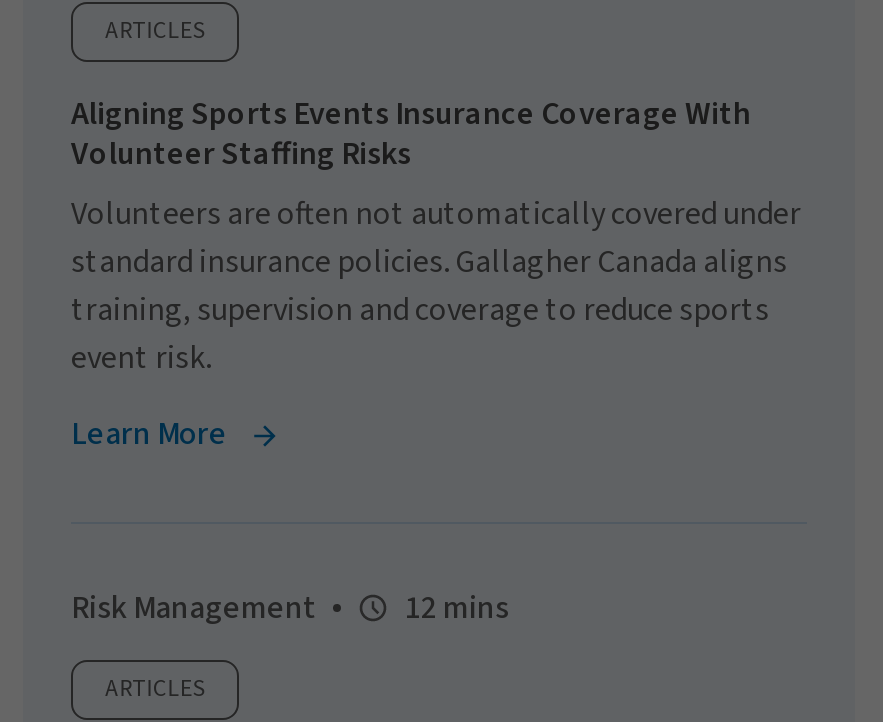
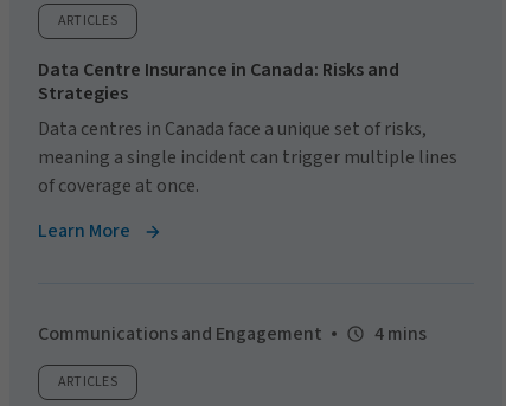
[71,92,801,380] Aligning Sports Events Insurance Coverage With | Volunteer Staffing Risks | Volunteers are often not automatically covered under | standard insurance policies. Gallagher Canada aligns | training, supervision and coverage to reduce sports | event risk. -> [38,57,457,199] Data Centre Insurance in Canada: Risks and | Strategies | Data centres in Canada face a unique set of risks, | meaning a single incident can trigger multiple lines | of coverage at once.
[71,586,509,630] Risk Management | 12 mins -> [38,321,427,347] Communications and Engagement | 4 mins

